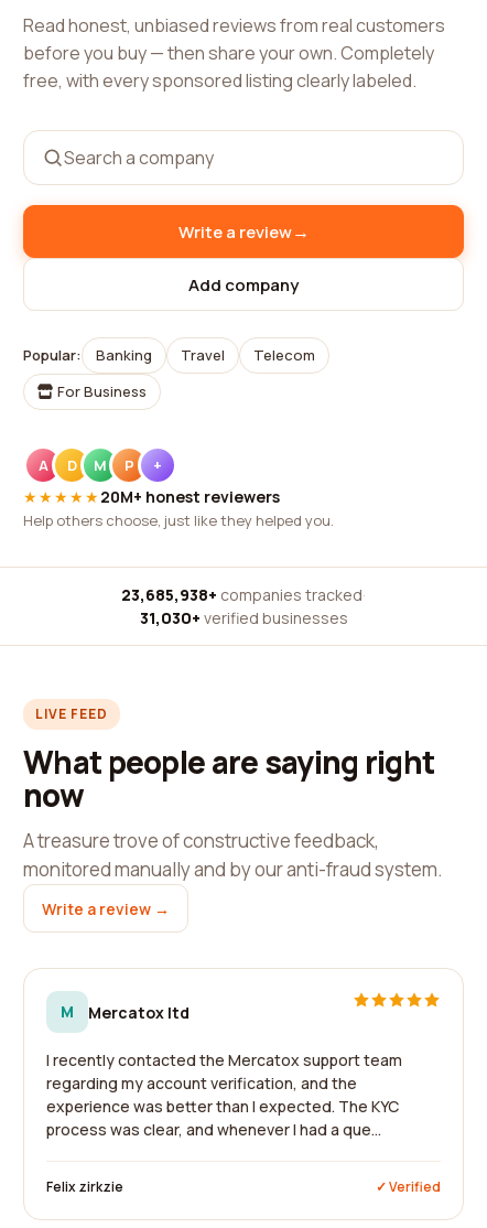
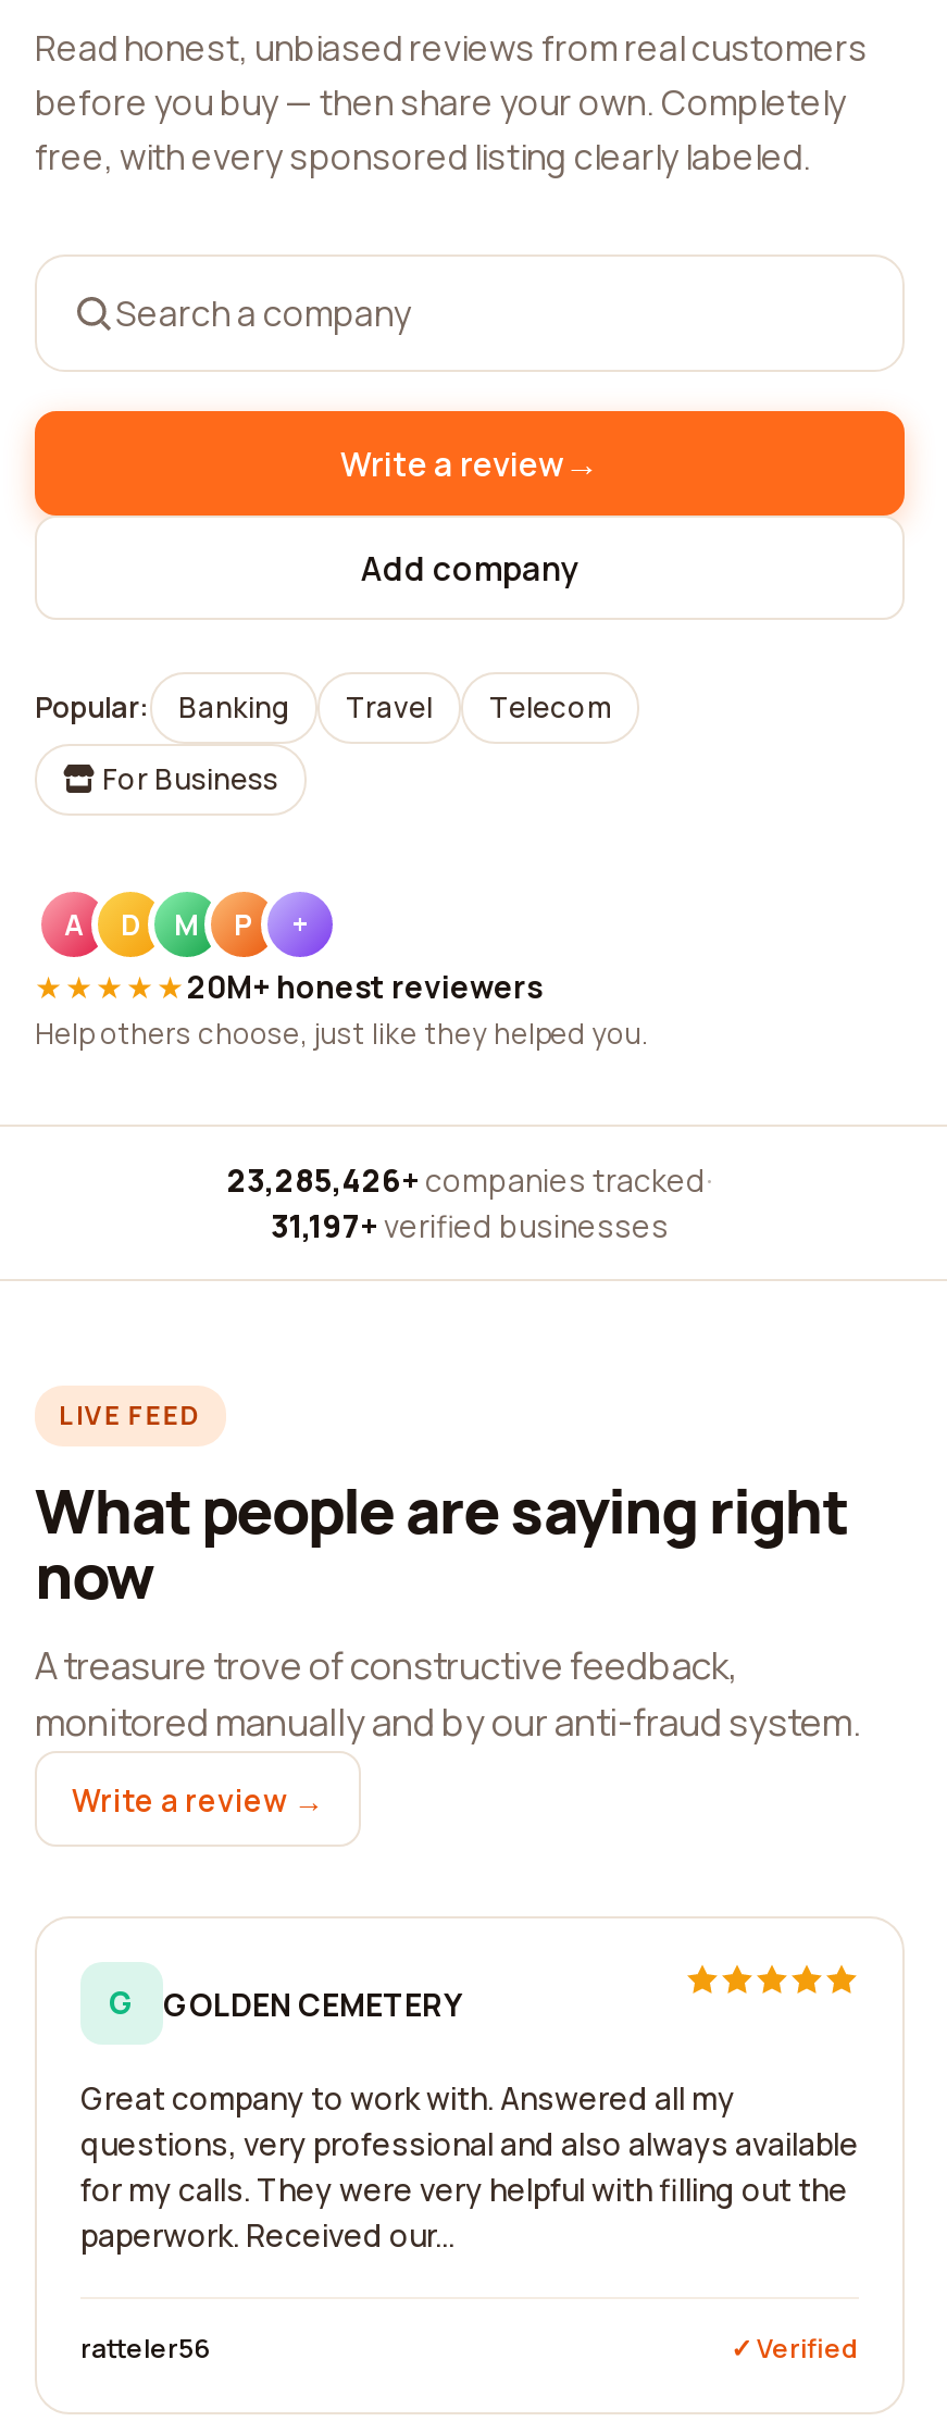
[121,584,366,605] 23,685,938+ companies tracked · -> [227,1159,712,1201] 23,285,426+ companies tracked ·
[139,607,348,628] 31,030+ verified businesses -> [271,1205,669,1246] 31,197+ verified businesses
[61,1001,190,1022] M | Mercatox ltd -> [109,1982,461,2024] G | GOLDEN CEMETERY
[46,1049,402,1140] I recently contacted the Mercatox support team | regarding my account verification, and the | experience was better than I expected. The KYC | process was clear, and whenever I had a que... -> [80,2077,859,2256] Great company to work with. Answered all my | questions, very professional and also always available | for my calls. They were very helpful with filling out the | paperwork. Received our...
[46,1177,123,1196] Felix zirkzie -> [80,2330,211,2367] ratteler56

